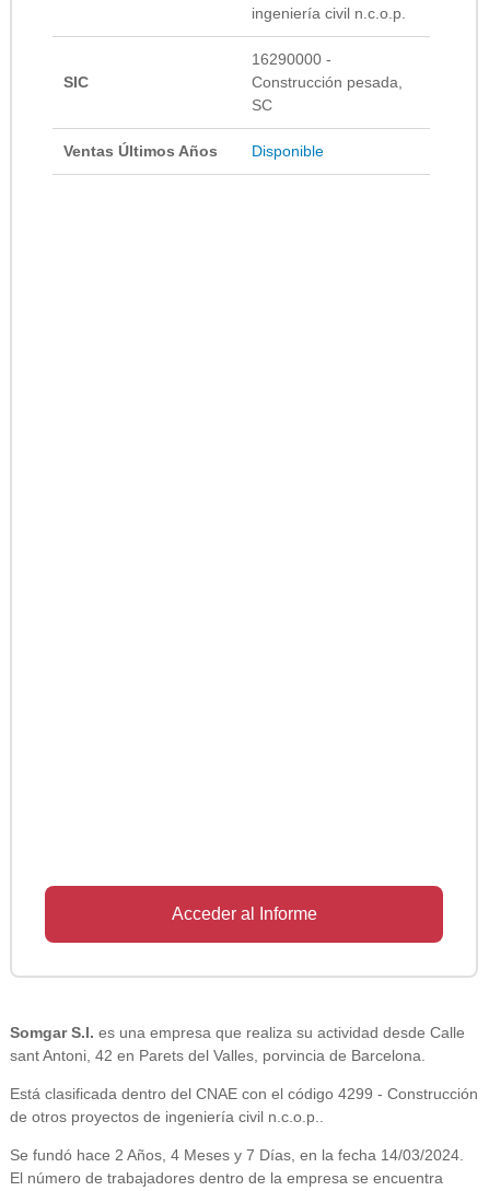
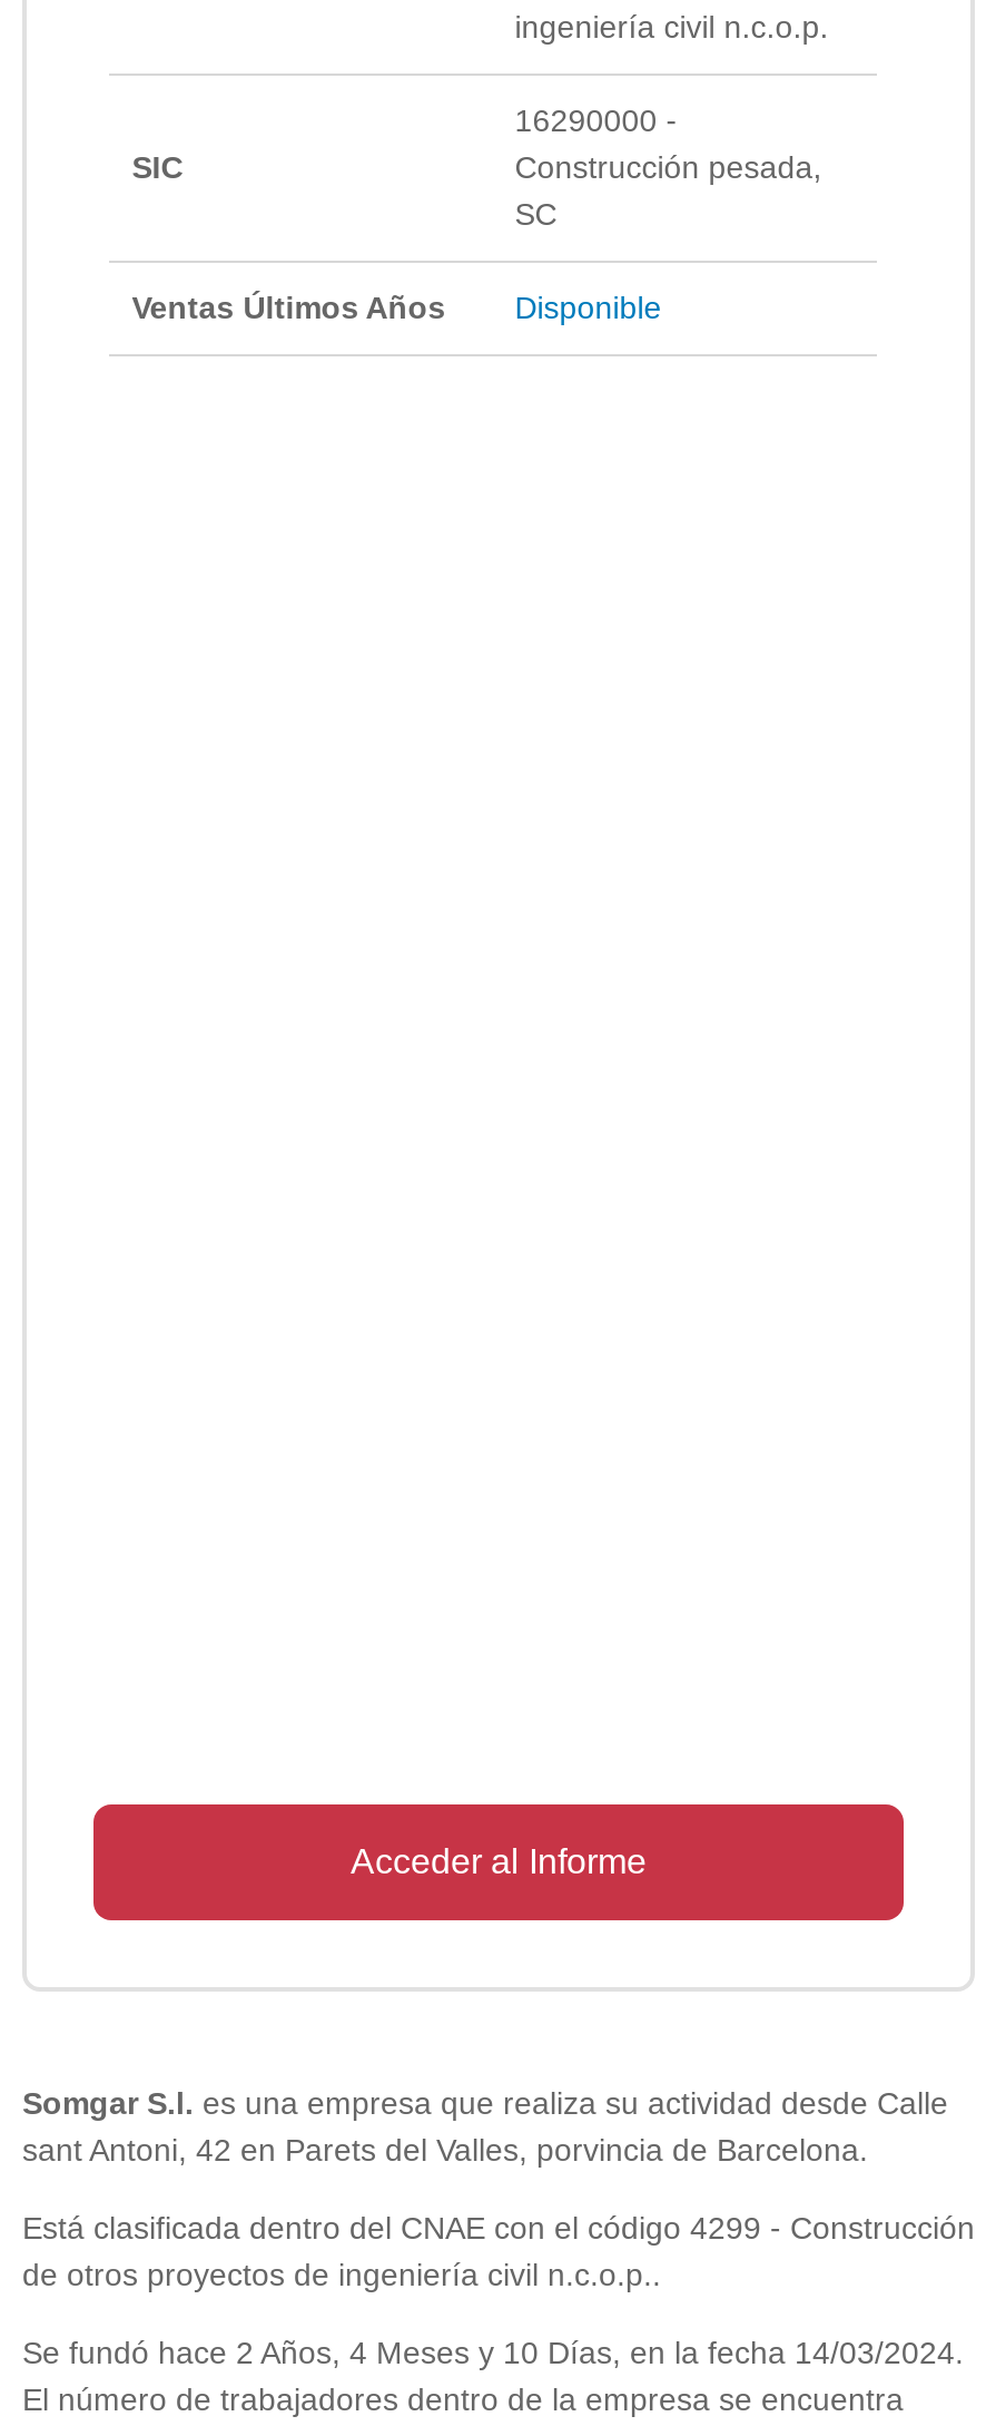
[10,1146,464,1164] Se fundó hace 2 Años, 4 Meses y 7 Días, en la fecha 14/03/2024. -> [22,2334,964,2370] Se fundó hace 2 Años, 4 Meses y 10 Días, en la fecha 14/03/2024.

